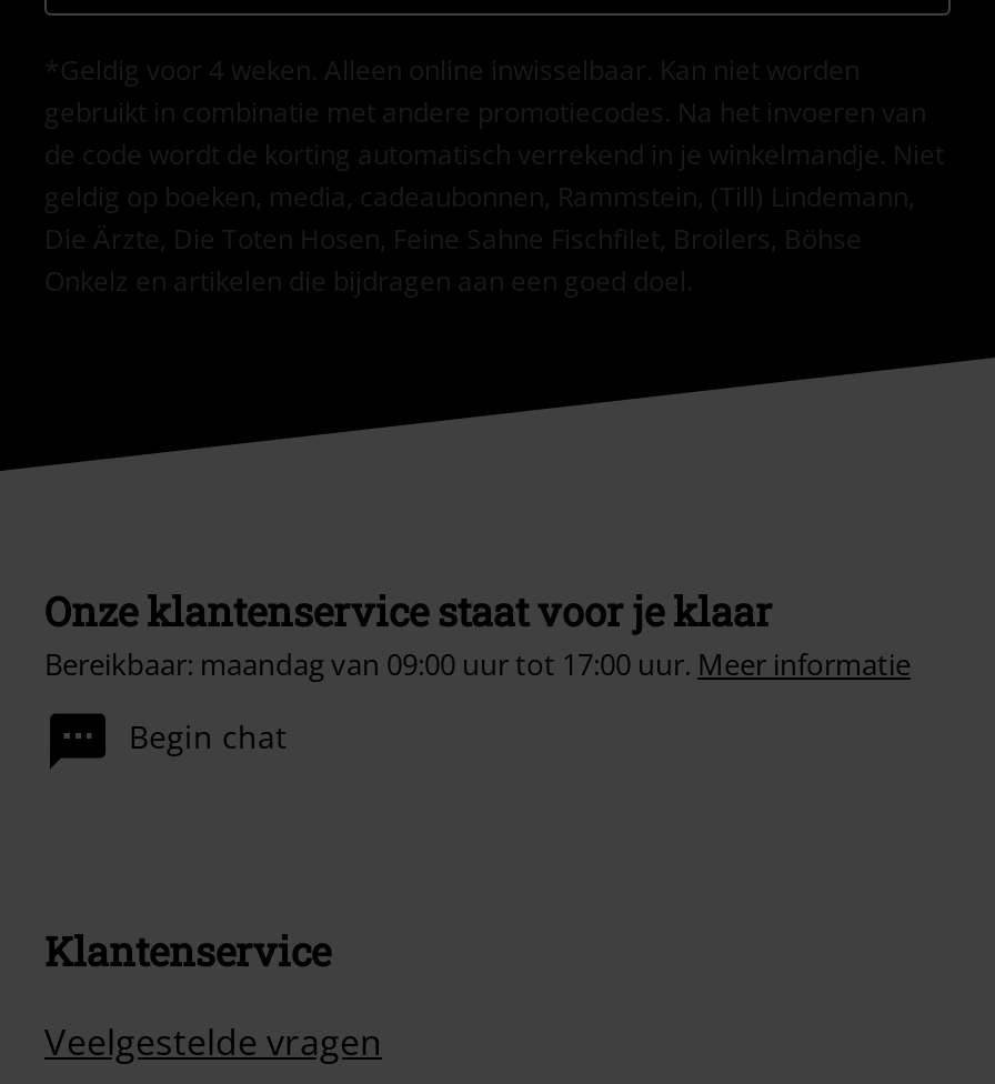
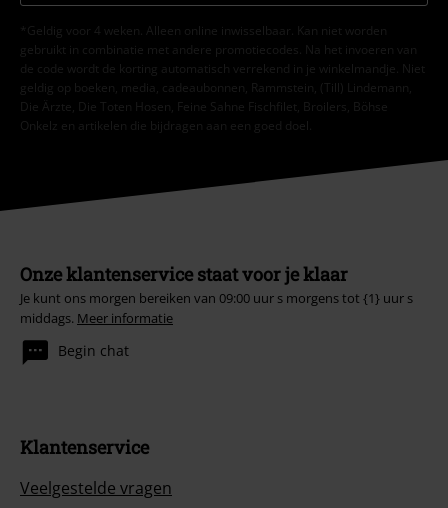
[44,643,911,683] Bereikbaar: maandag van 09:00 uur tot 17:00 uur. Meer informatie -> [20,289,413,327] Je kunt ons morgen bereiken van 09:00 uur s morgens tot {1} uur s | middags. Meer informatie

